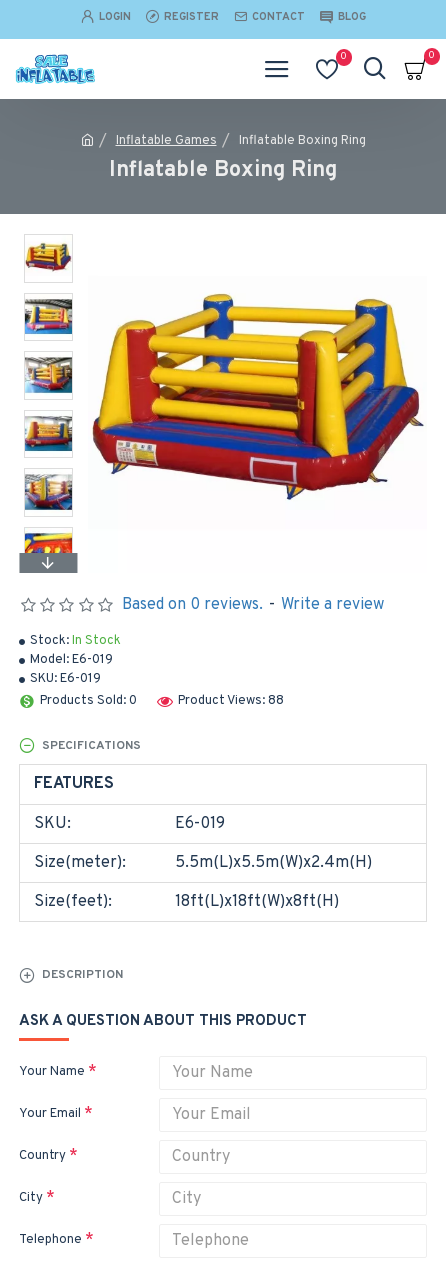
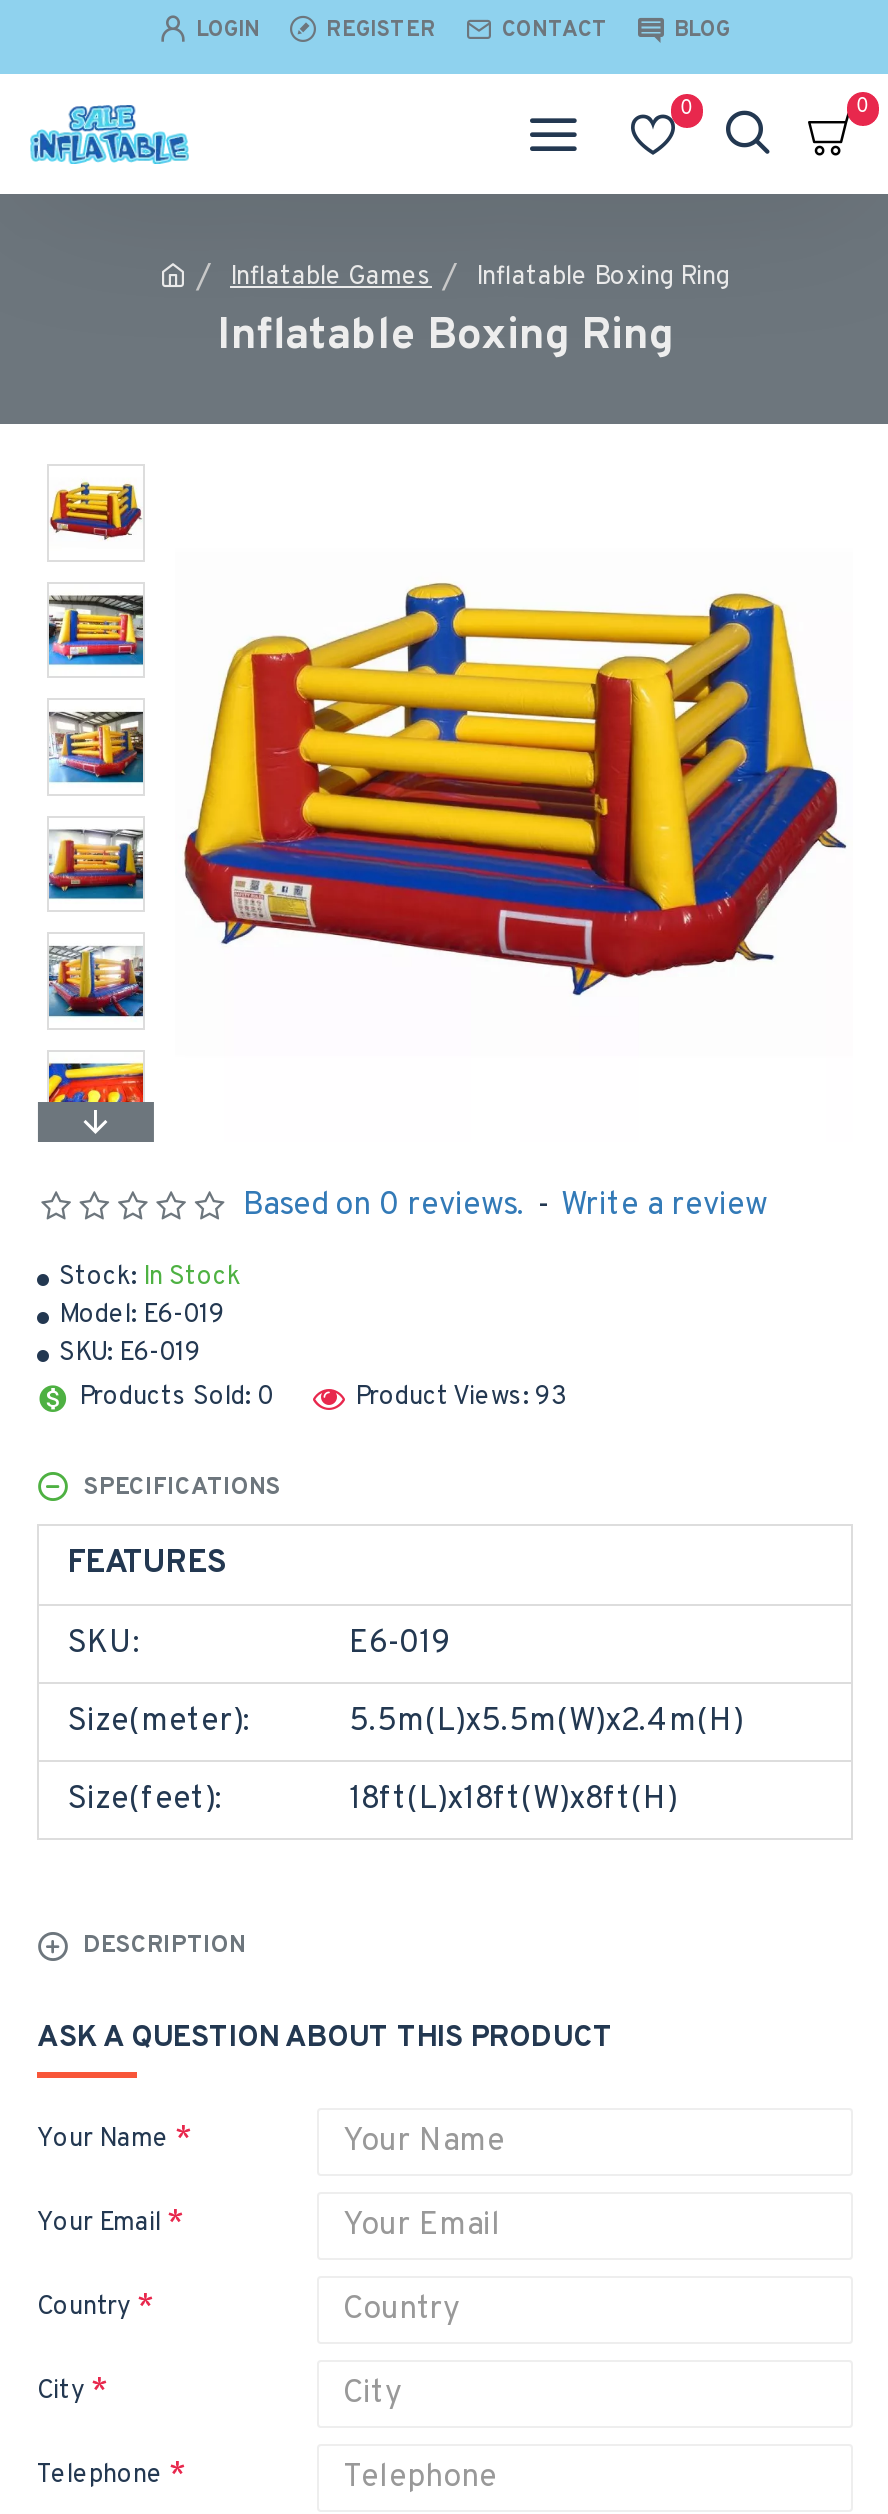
[178,692,284,708] Product Views: 88 -> [355,1381,565,1413] Product Views: 93

